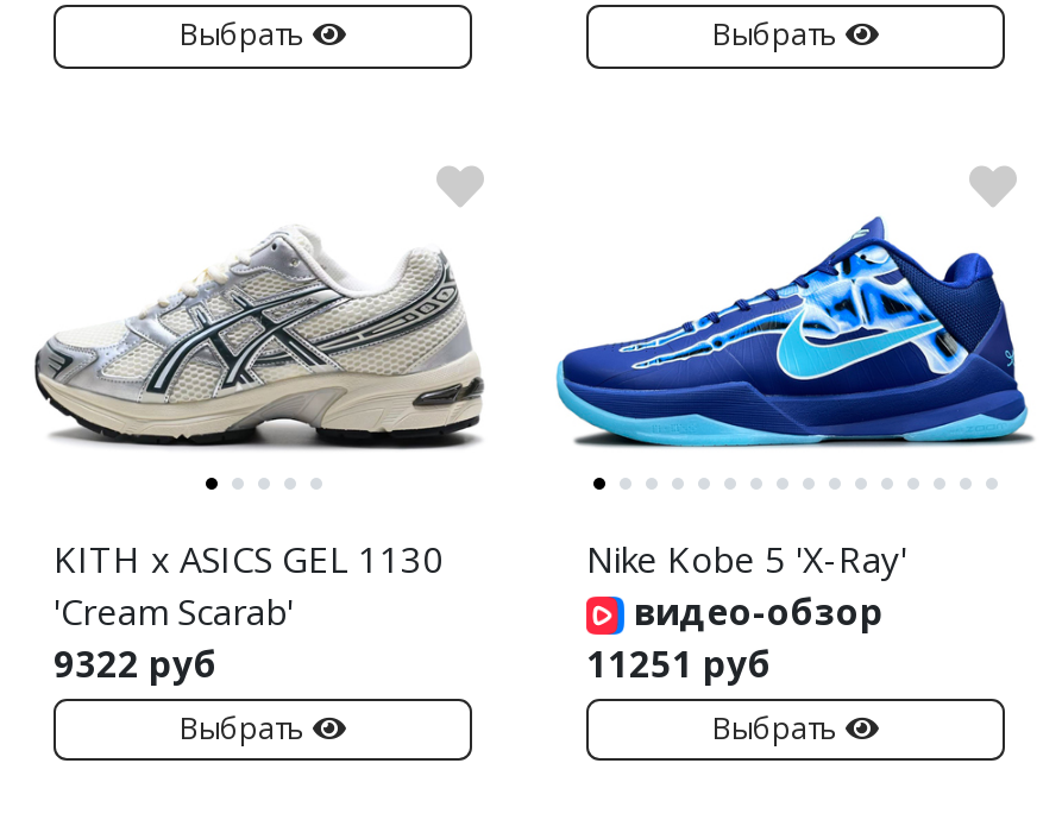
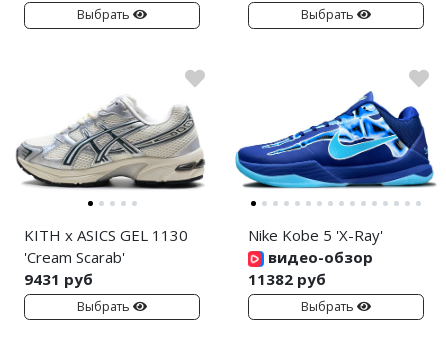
[54,639,218,686] 9322 руб -> [24,269,93,289] 9431 руб
[586,639,772,686] 11251 руб -> [248,269,326,289] 11382 руб

